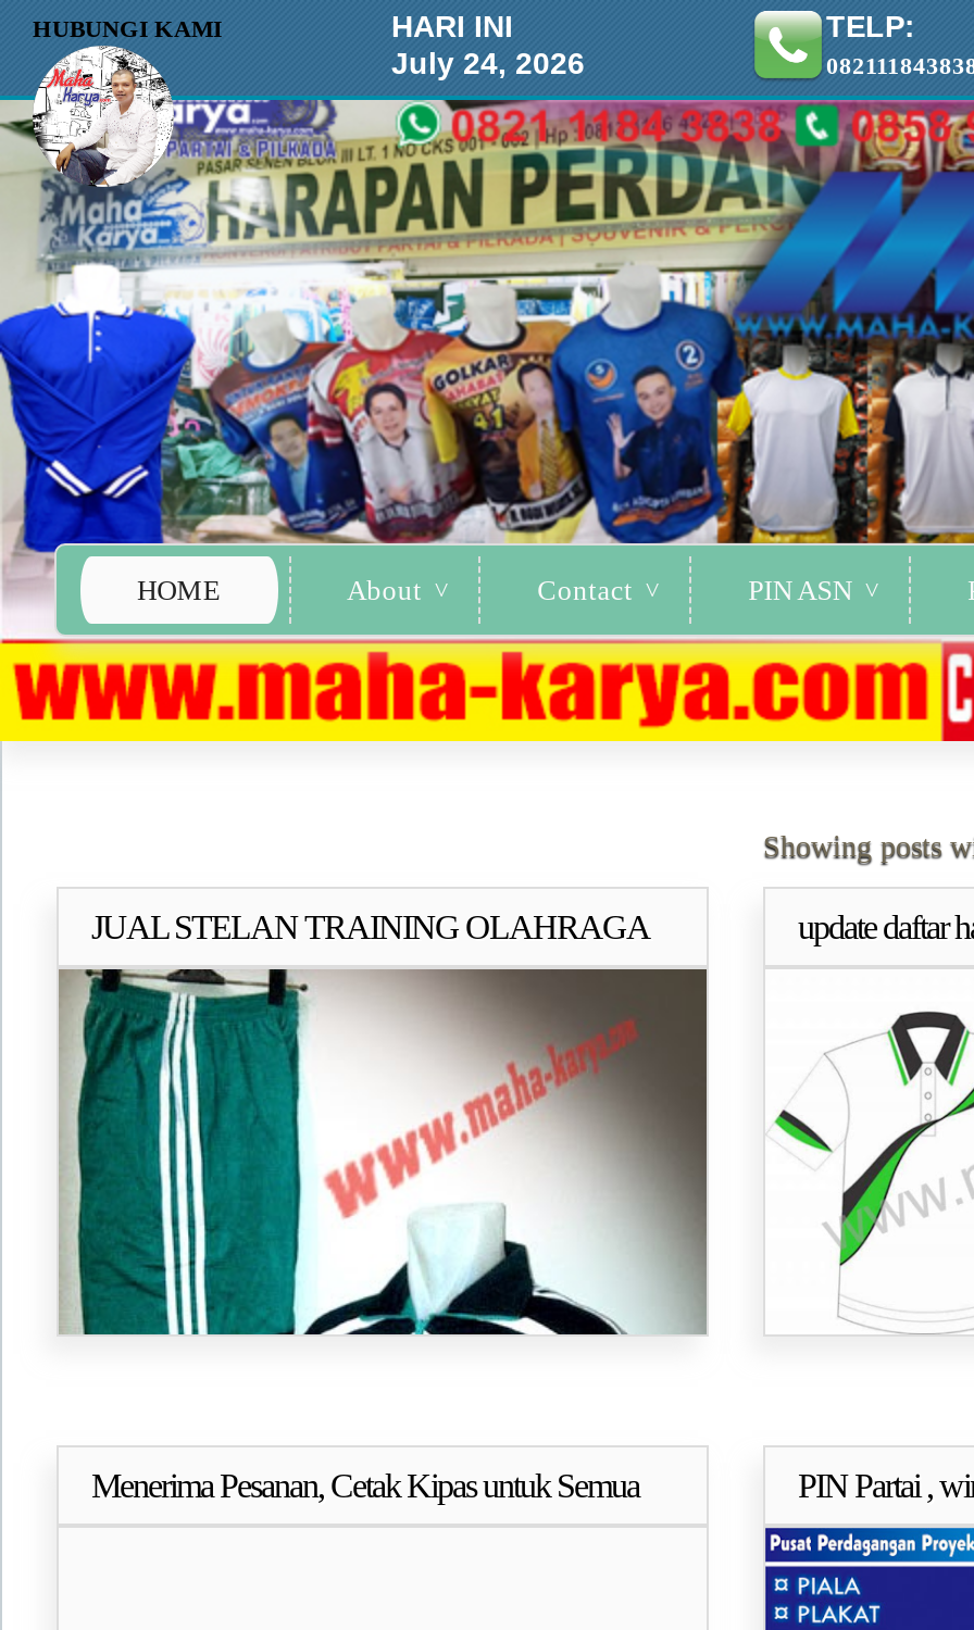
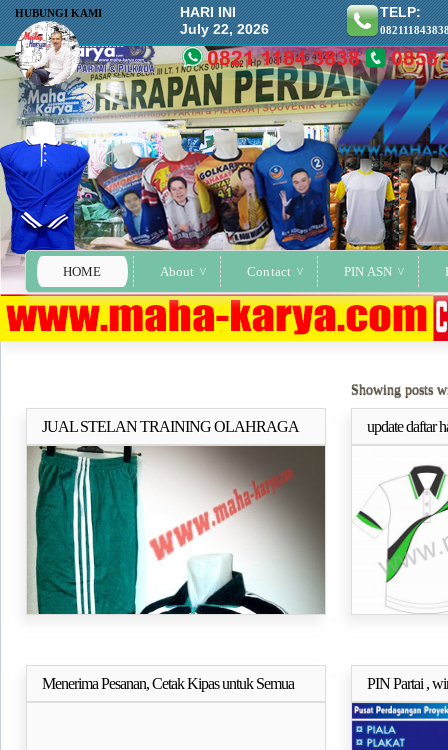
[391,46,585,80] July 24, 2026 -> [180,21,269,37] July 22, 2026

